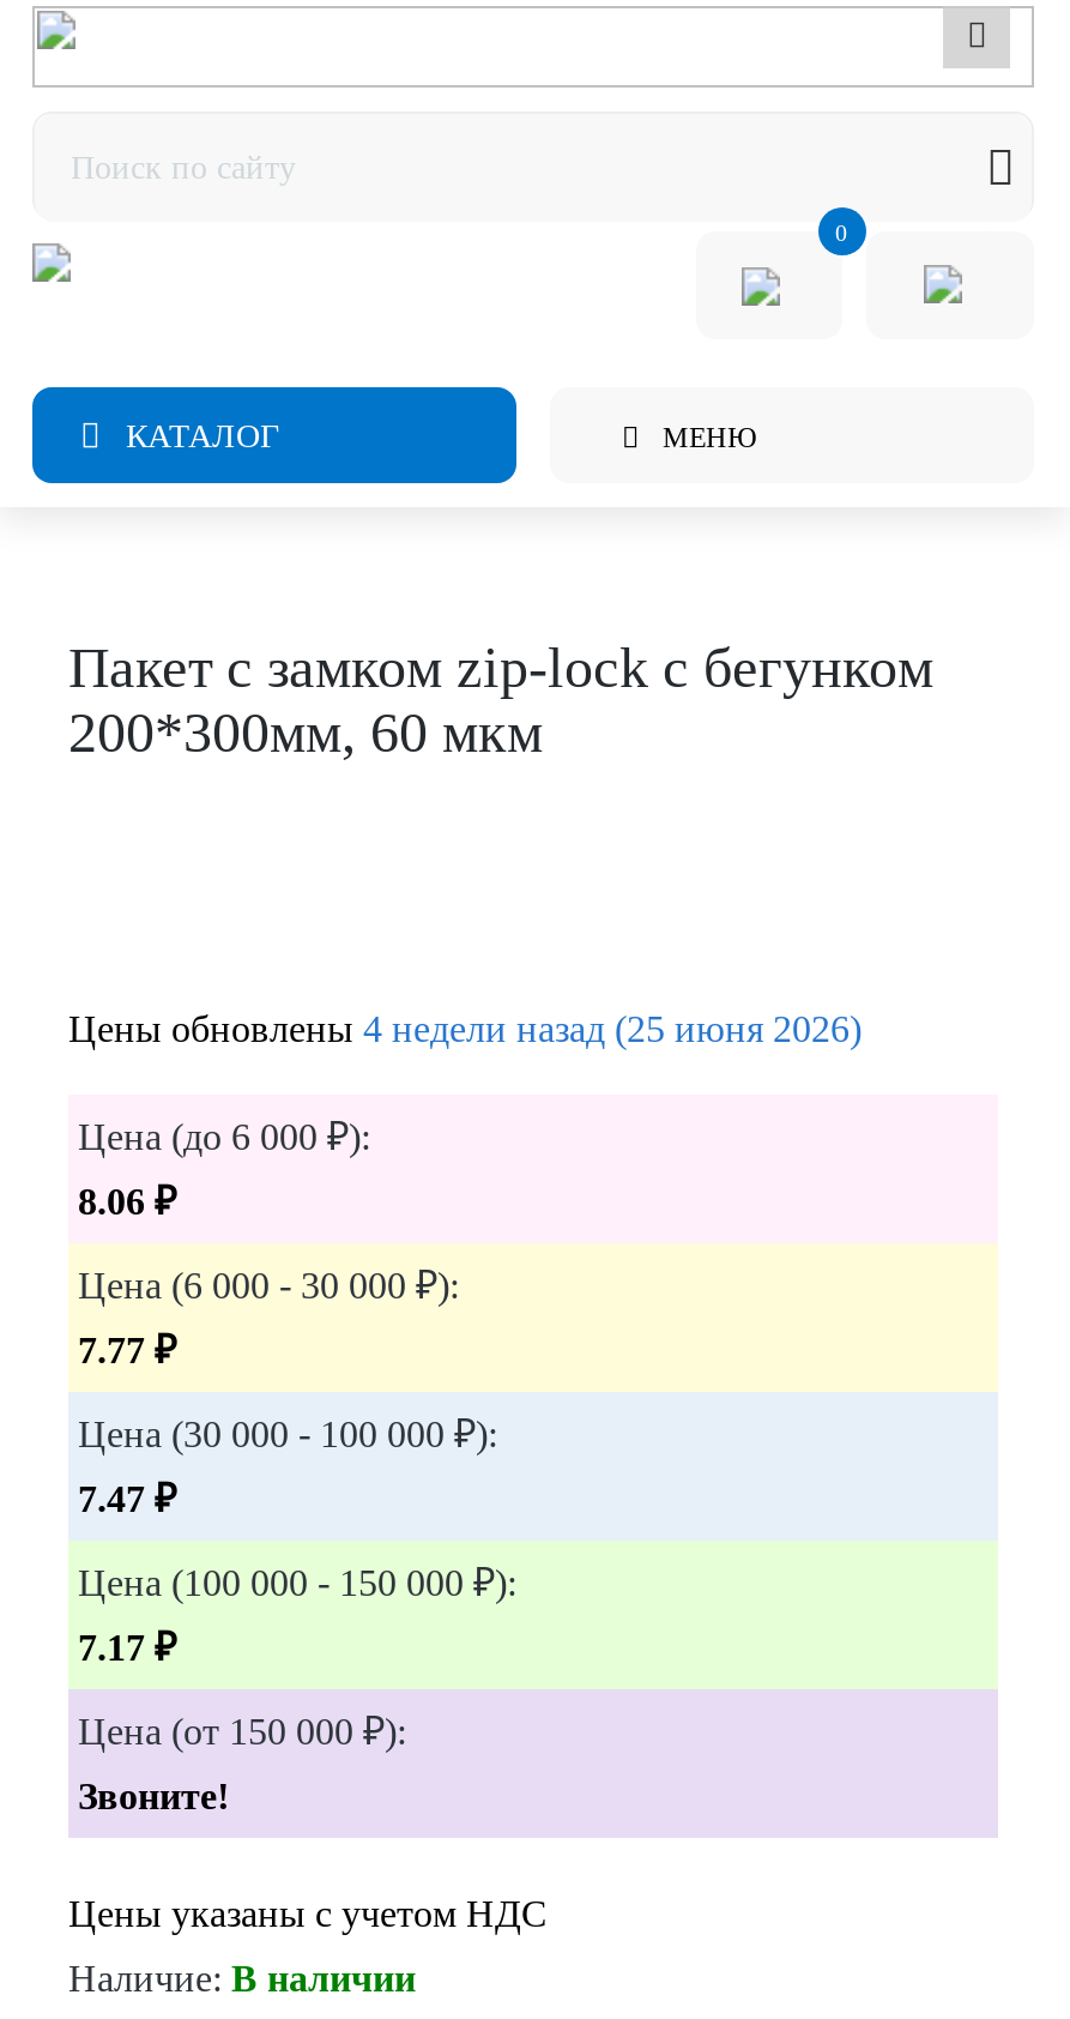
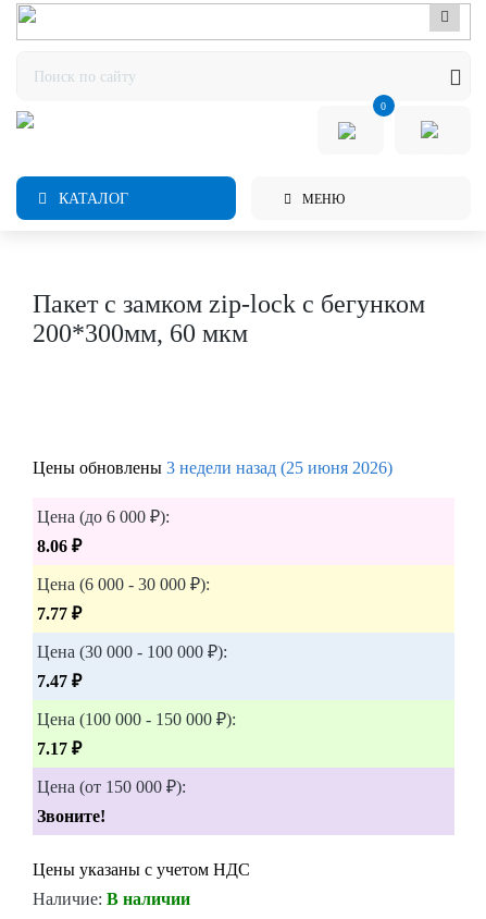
[68,1008,862,1049] Цены обновлены 4 недели назад (25 июня 2026) -> [33,458,392,477] Цены обновлены 3 недели назад (25 июня 2026)

